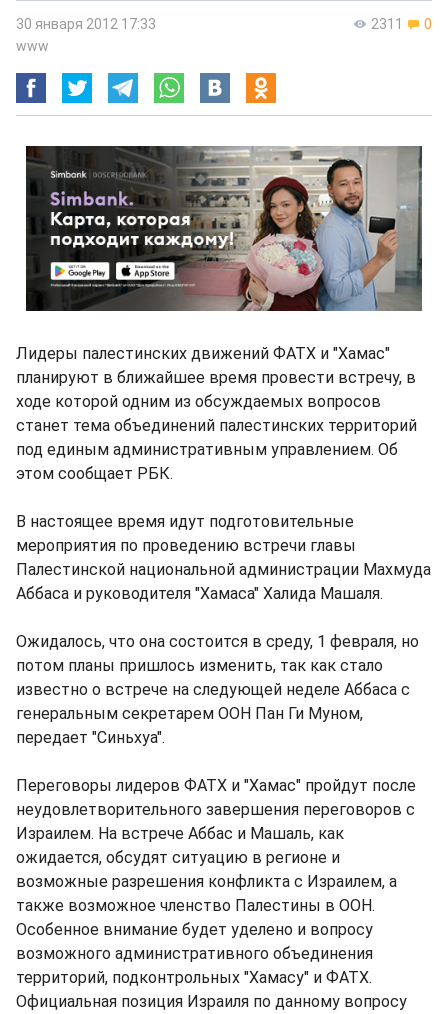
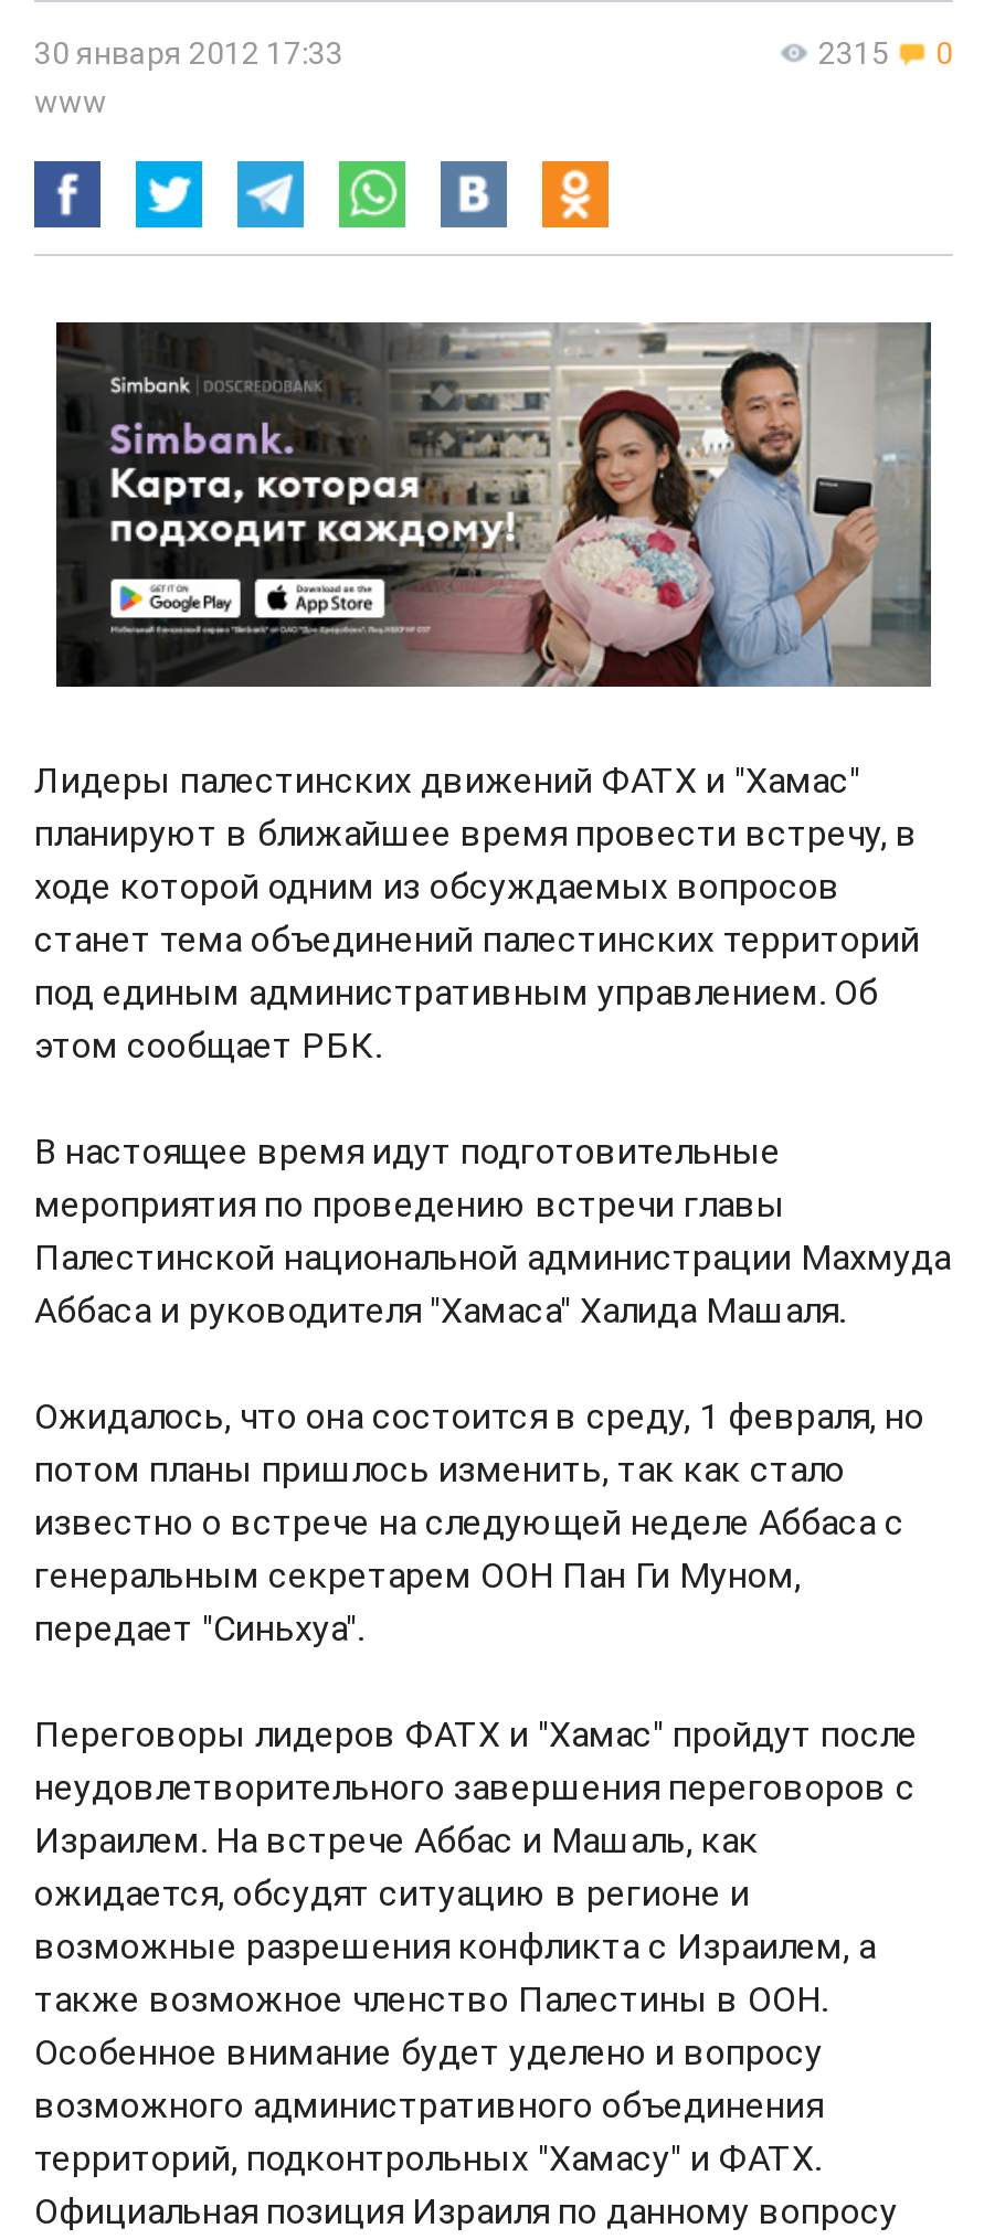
[368,16,432,32] 2311 0 -> [812,35,953,71] 2315 0

